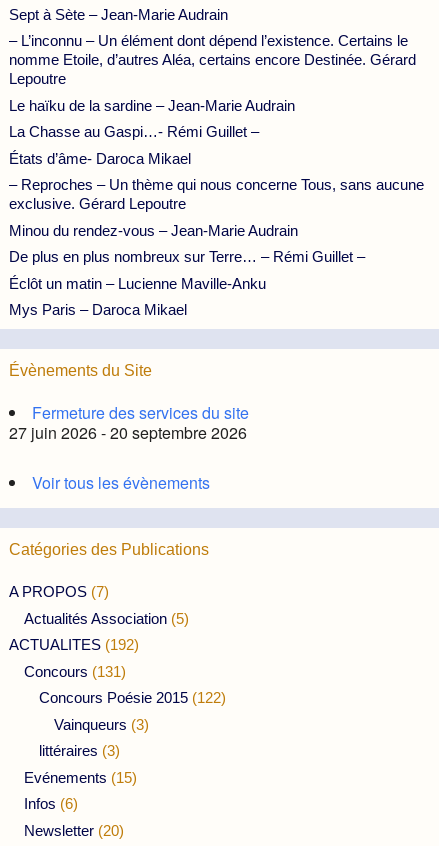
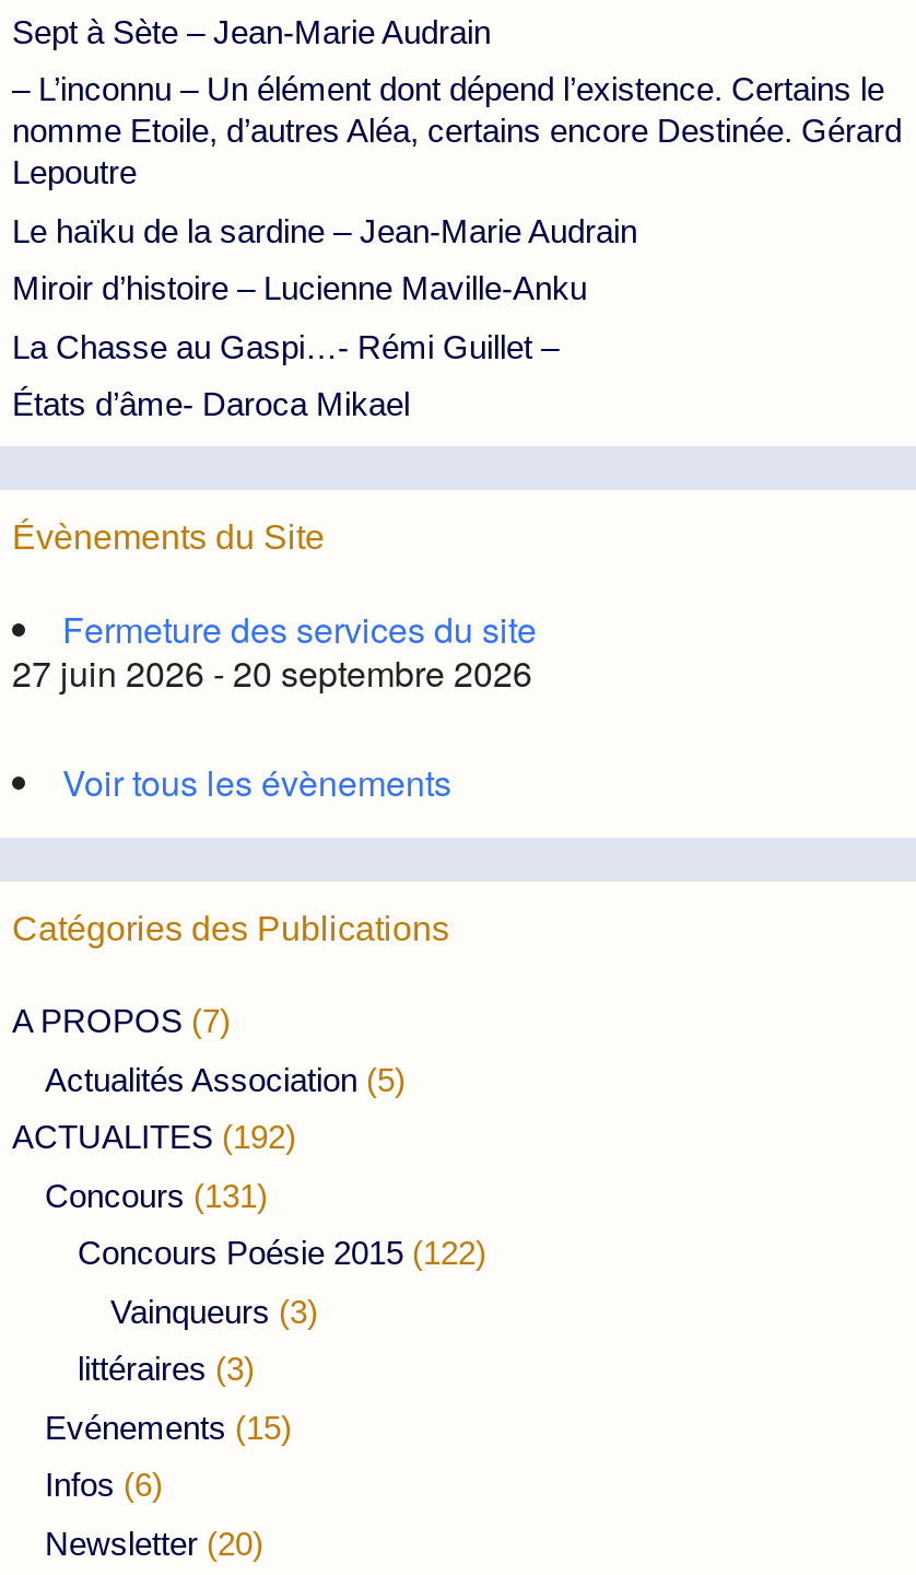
none -> [12,270,587,307] Miroir d’histoire – Lucienne Maville-Anku
moved [9,123,259,167] -> [12,328,559,423]: La Chasse au Gaspi…- Rémi Guillet – | États d’âme- Daroca Mikael
[9,176,424,318] – Reproches – Un thème qui nous concerne Tous, sans aucune | exclusive. Gérard Lepoutre | Minou du rendez-vous – Jean-Marie Audrain | De plus en plus nombreux sur Terre… – Rémi Guillet – | Éclôt un matin – Lucienne Maville-Anku | Mys Paris – Daroca Mikael -> none

